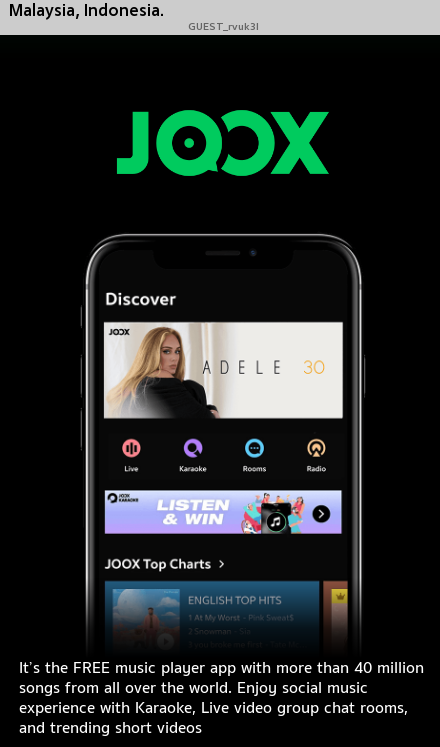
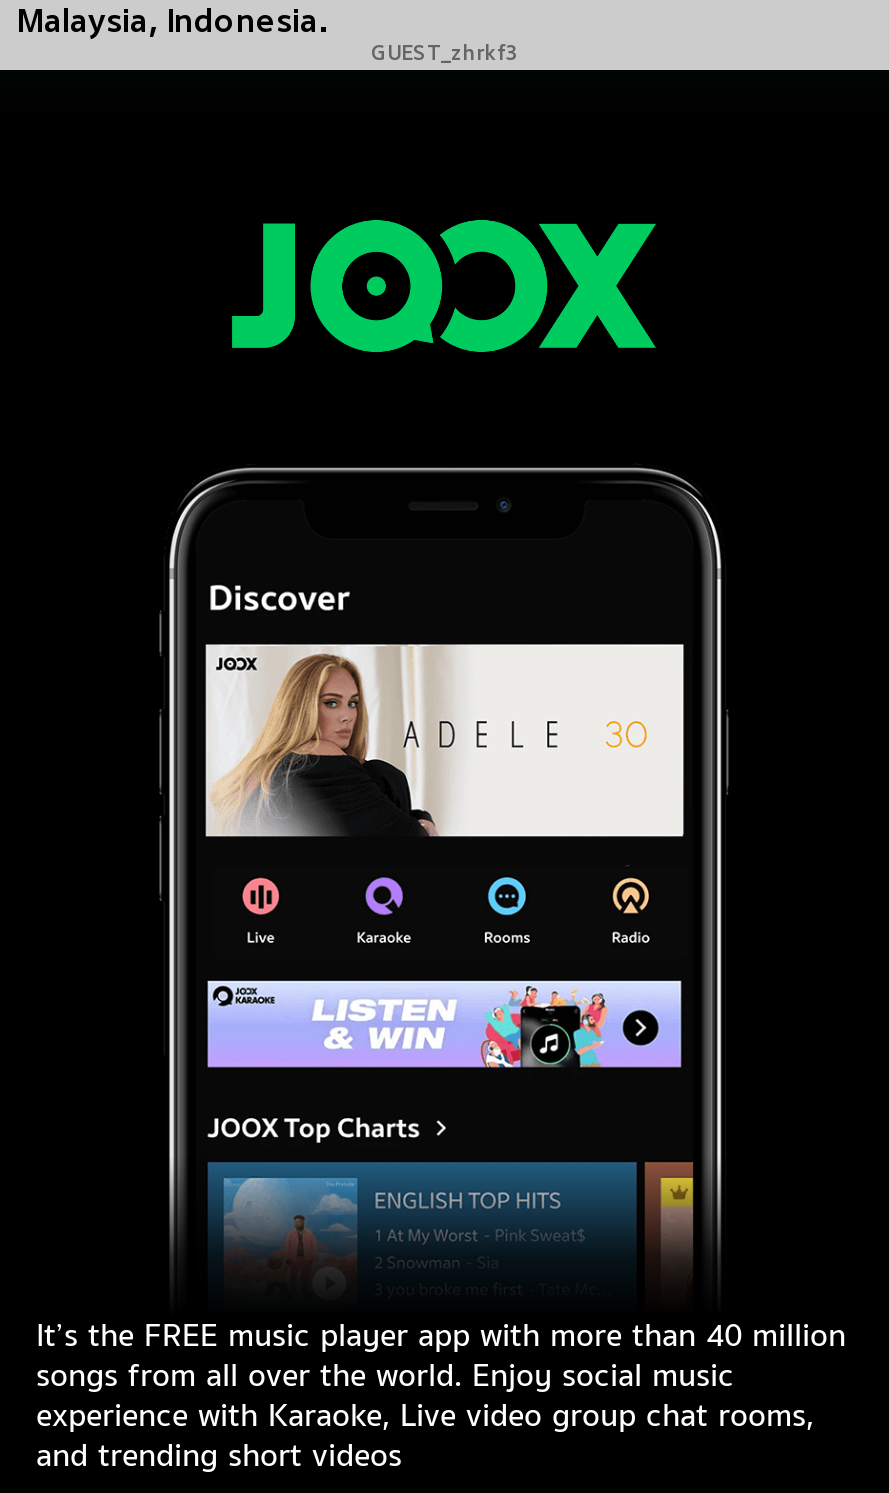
[187,22,258,33] GUEST_rvuk3l -> [371,44,517,66] GUEST_zhrkf3

